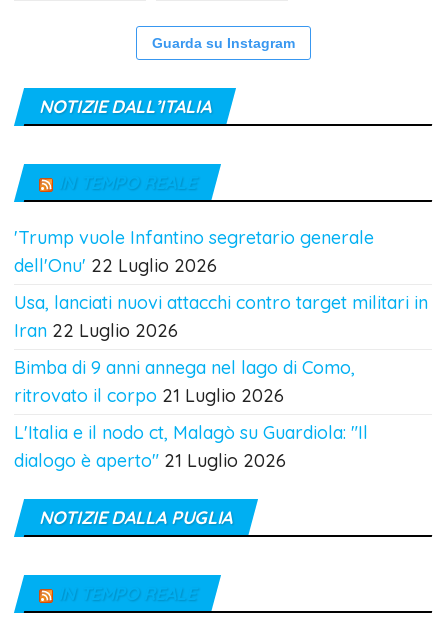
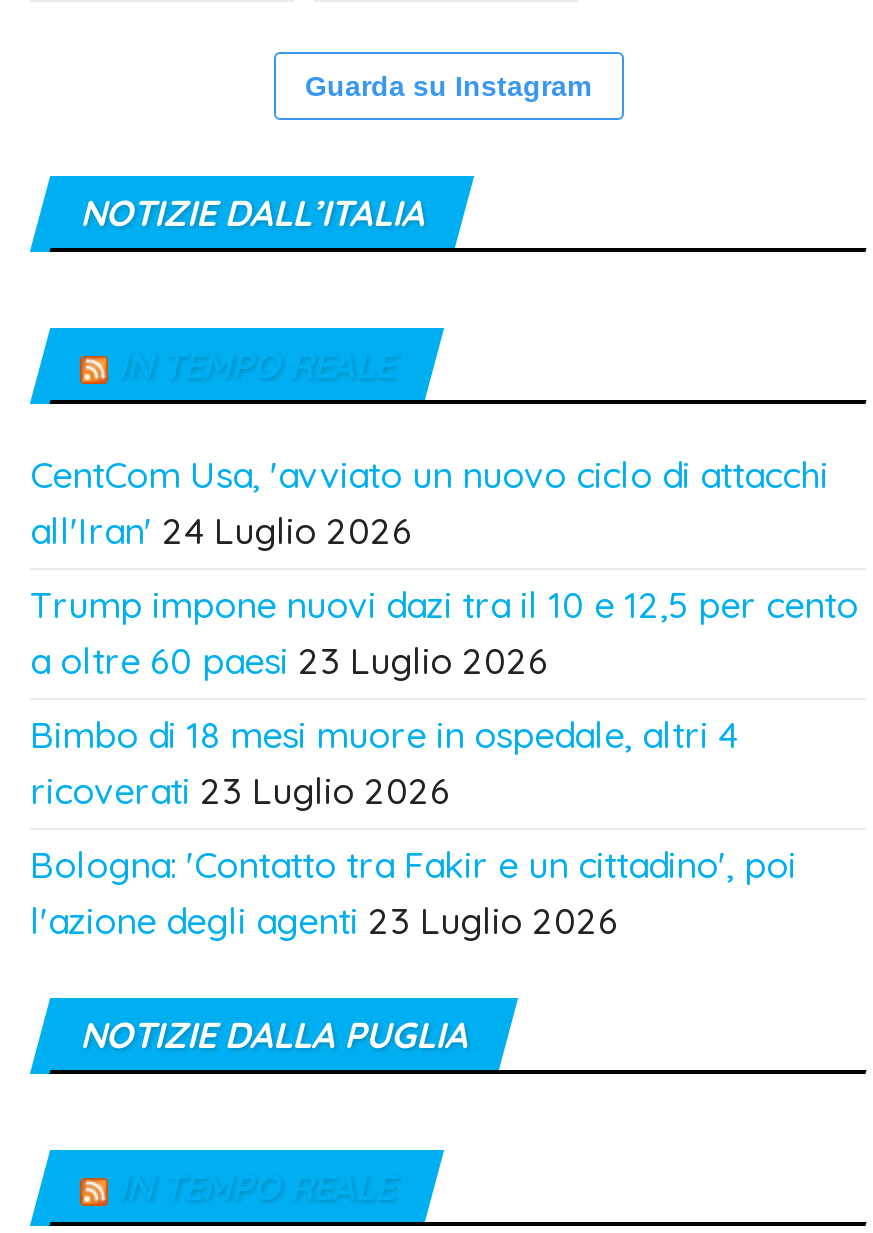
[14,226,374,277] 'Trump vuole Infantino segretario generale | dell'Onu' 22 Luglio 2026 -> [30,453,828,555] CentCom Usa, 'avviato un nuovo ciclo di attacchi | all'Iran' 24 Luglio 2026
[14,291,428,342] Usa, lanciati nuovi attacchi contro target militari in | Iran 22 Luglio 2026 -> [30,583,858,685] Trump impone nuovi dazi tra il 10 e 12,5 per cento | a oltre 60 paesi 23 Luglio 2026
[14,356,355,407] Bimba di 9 anni annega nel lago di Como, | ritrovato il corpo 21 Luglio 2026 -> [30,713,738,815] Bimbo di 18 mesi muore in ospedale, altri 4 | ricoverati 23 Luglio 2026
[14,421,368,472] L'Italia e il nodo ct, Malagò su Guardiola: "Il | dialogo è aperto" 21 Luglio 2026 -> [30,843,796,945] Bologna: 'Contatto tra Fakir e un cittadino', poi | l'azione degli agenti 23 Luglio 2026

